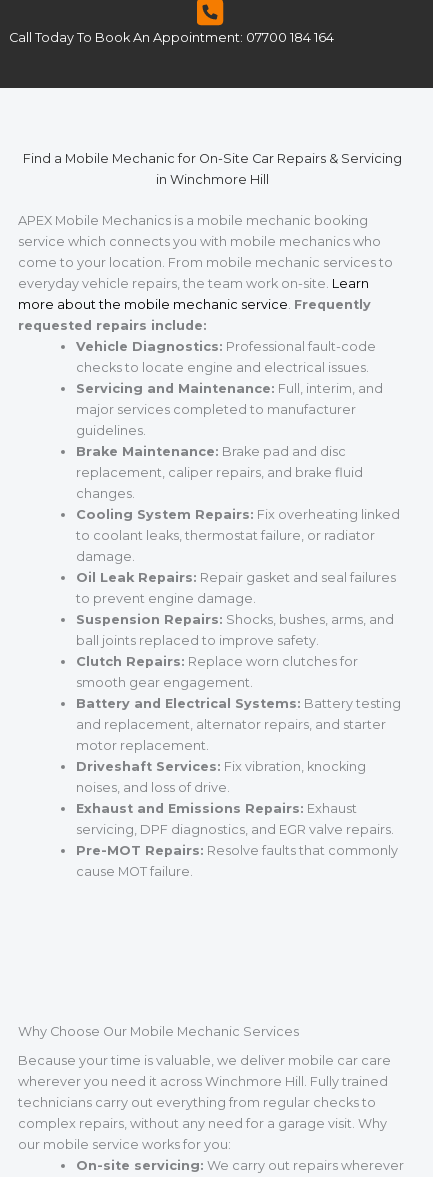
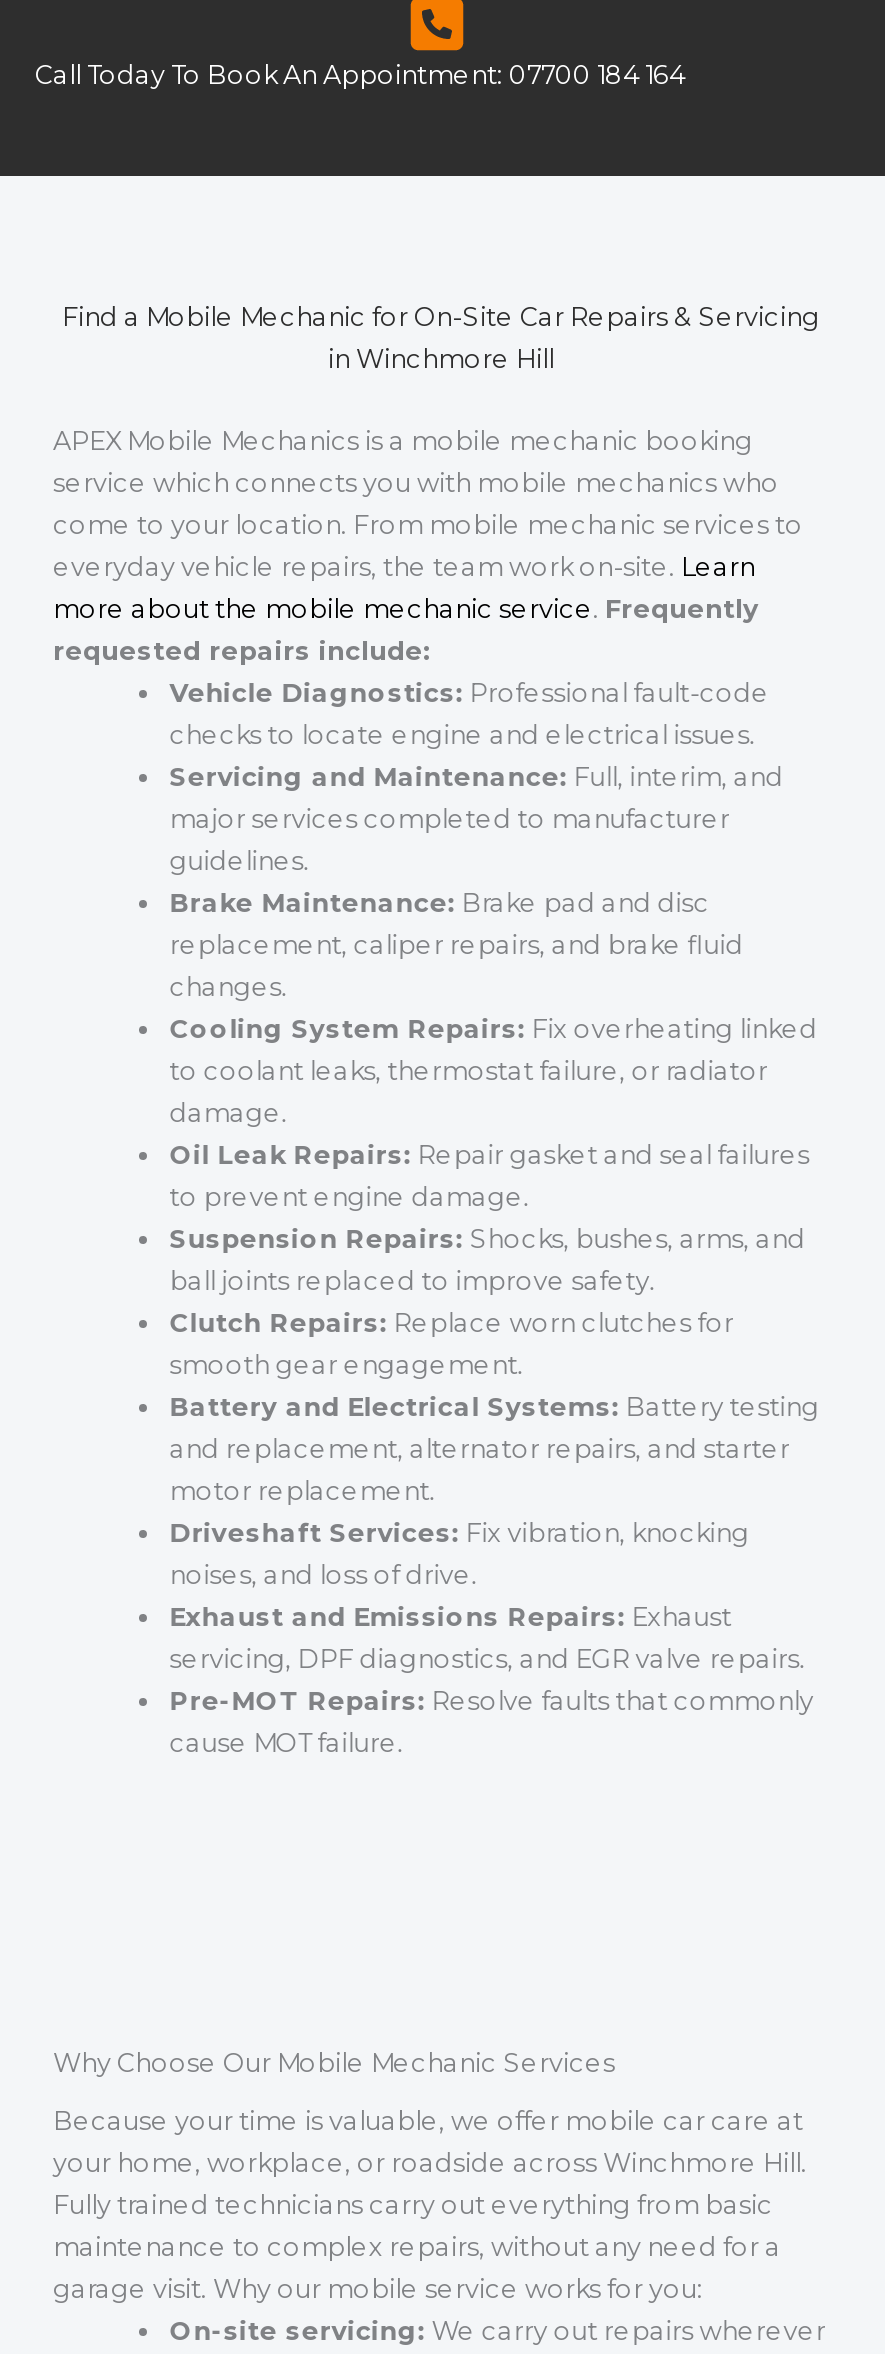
[18,1053,391,1152] Because your time is valuable, we deliver mobile car care | wherever you need it across Winchmore Hill. Fully trained | technicians carry out everything from regular checks to | complex repairs, without any need for a garage visit. Why | our mobile service works for you: -> [53,2107,807,2305] Because your time is valuable, we offer mobile car care at | your home, workplace, or roadside across Winchmore Hill. | Fully trained technicians carry out everything from basic | maintenance to complex repairs, without any need for a | garage visit. Why our mobile service works for you:

